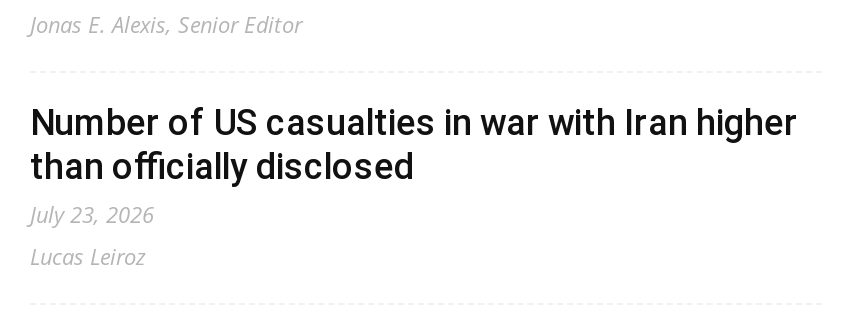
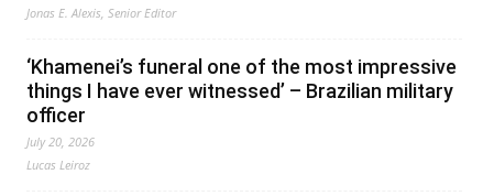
[30,100,798,228] Number of US casualties in war with Iran higher | than officially disclosed | July 23, 2026 -> [26,55,457,150] ‘Khamenei’s funeral one of the most impressive | things I have ever witnessed’ – Brazilian military | officer | July 20, 2026

